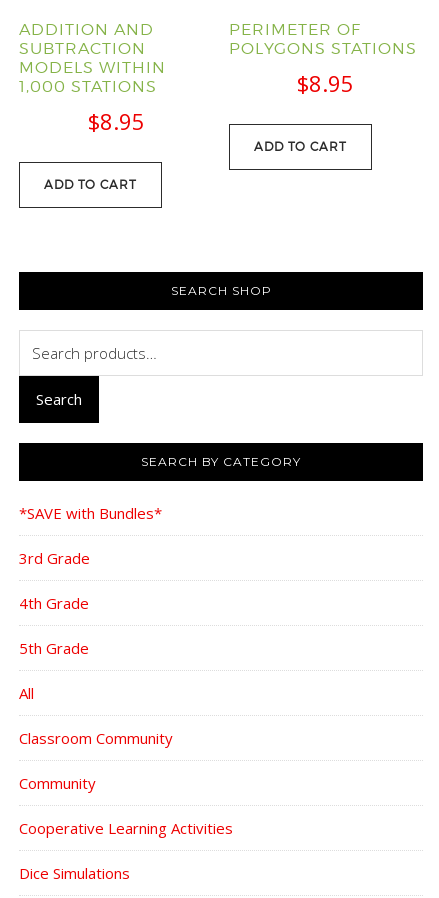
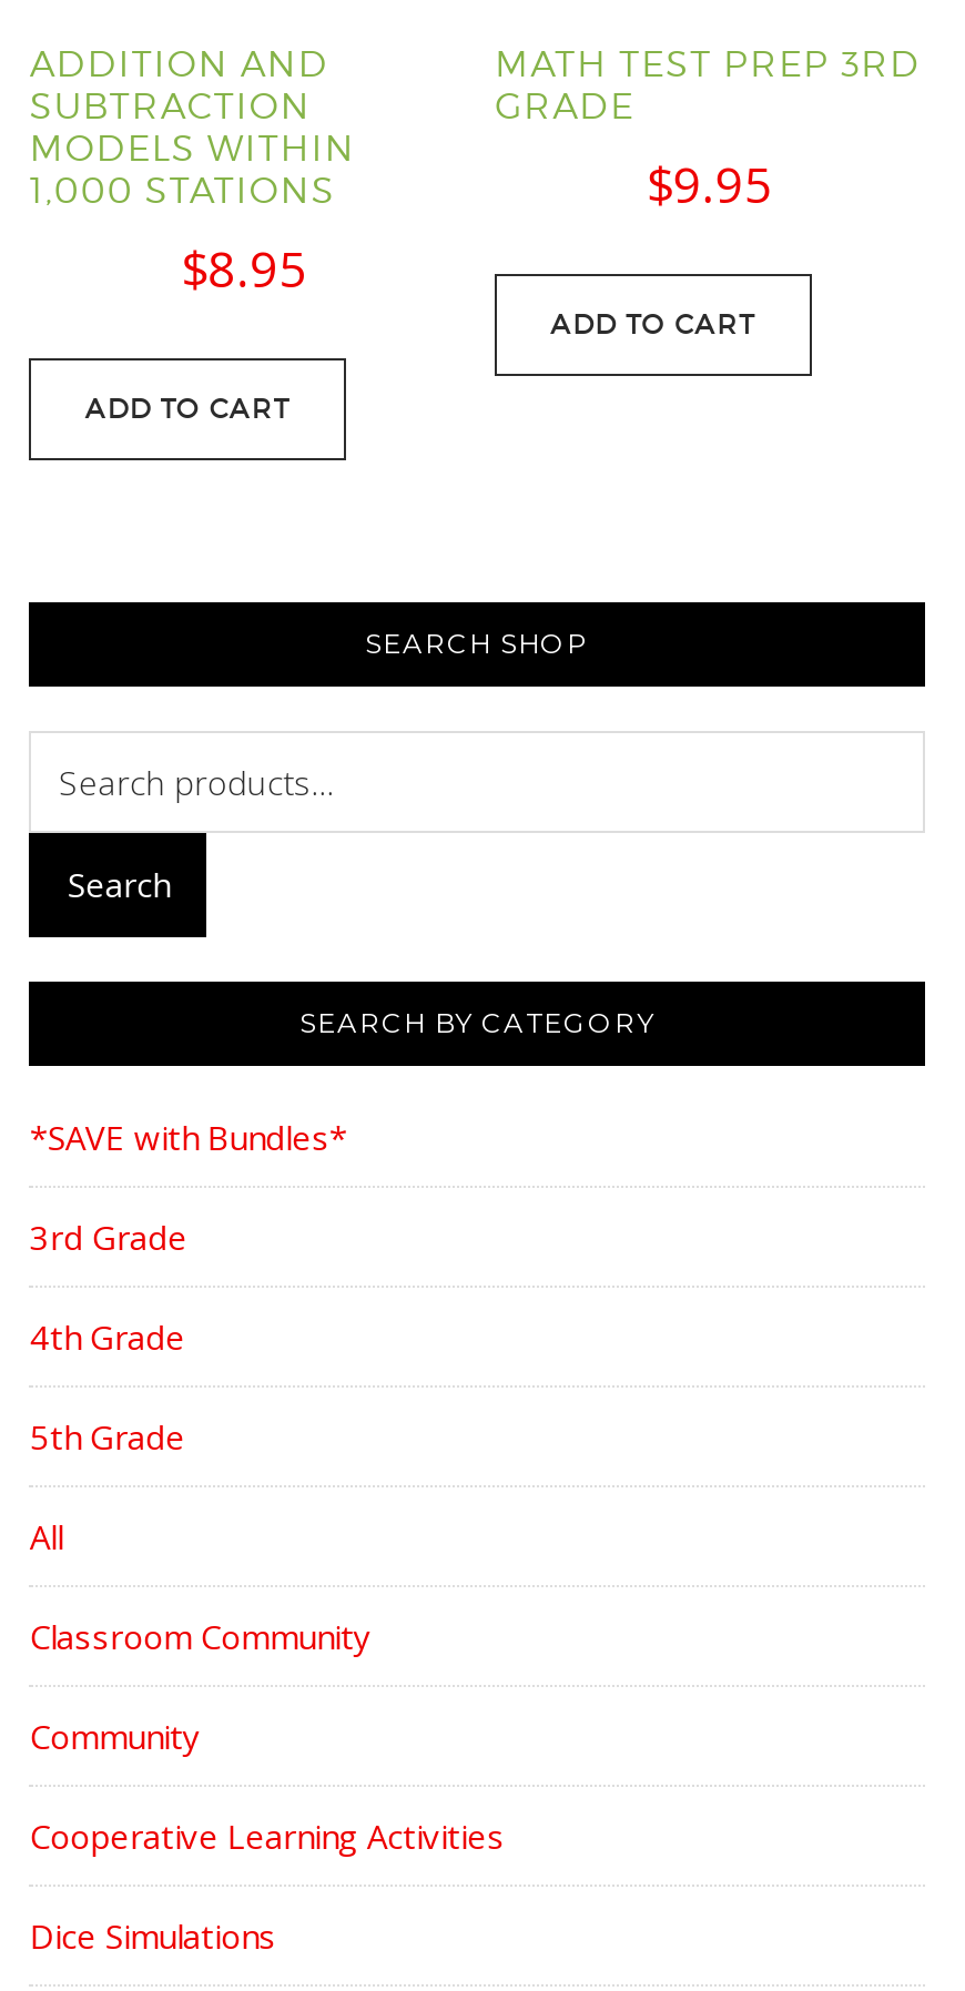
[229,20,417,98] PERIMETER OF | POLYGONS STATIONS | $8.95 -> [495,43,921,216] MATH TEST PREP 3RD | GRADE | $9.95

